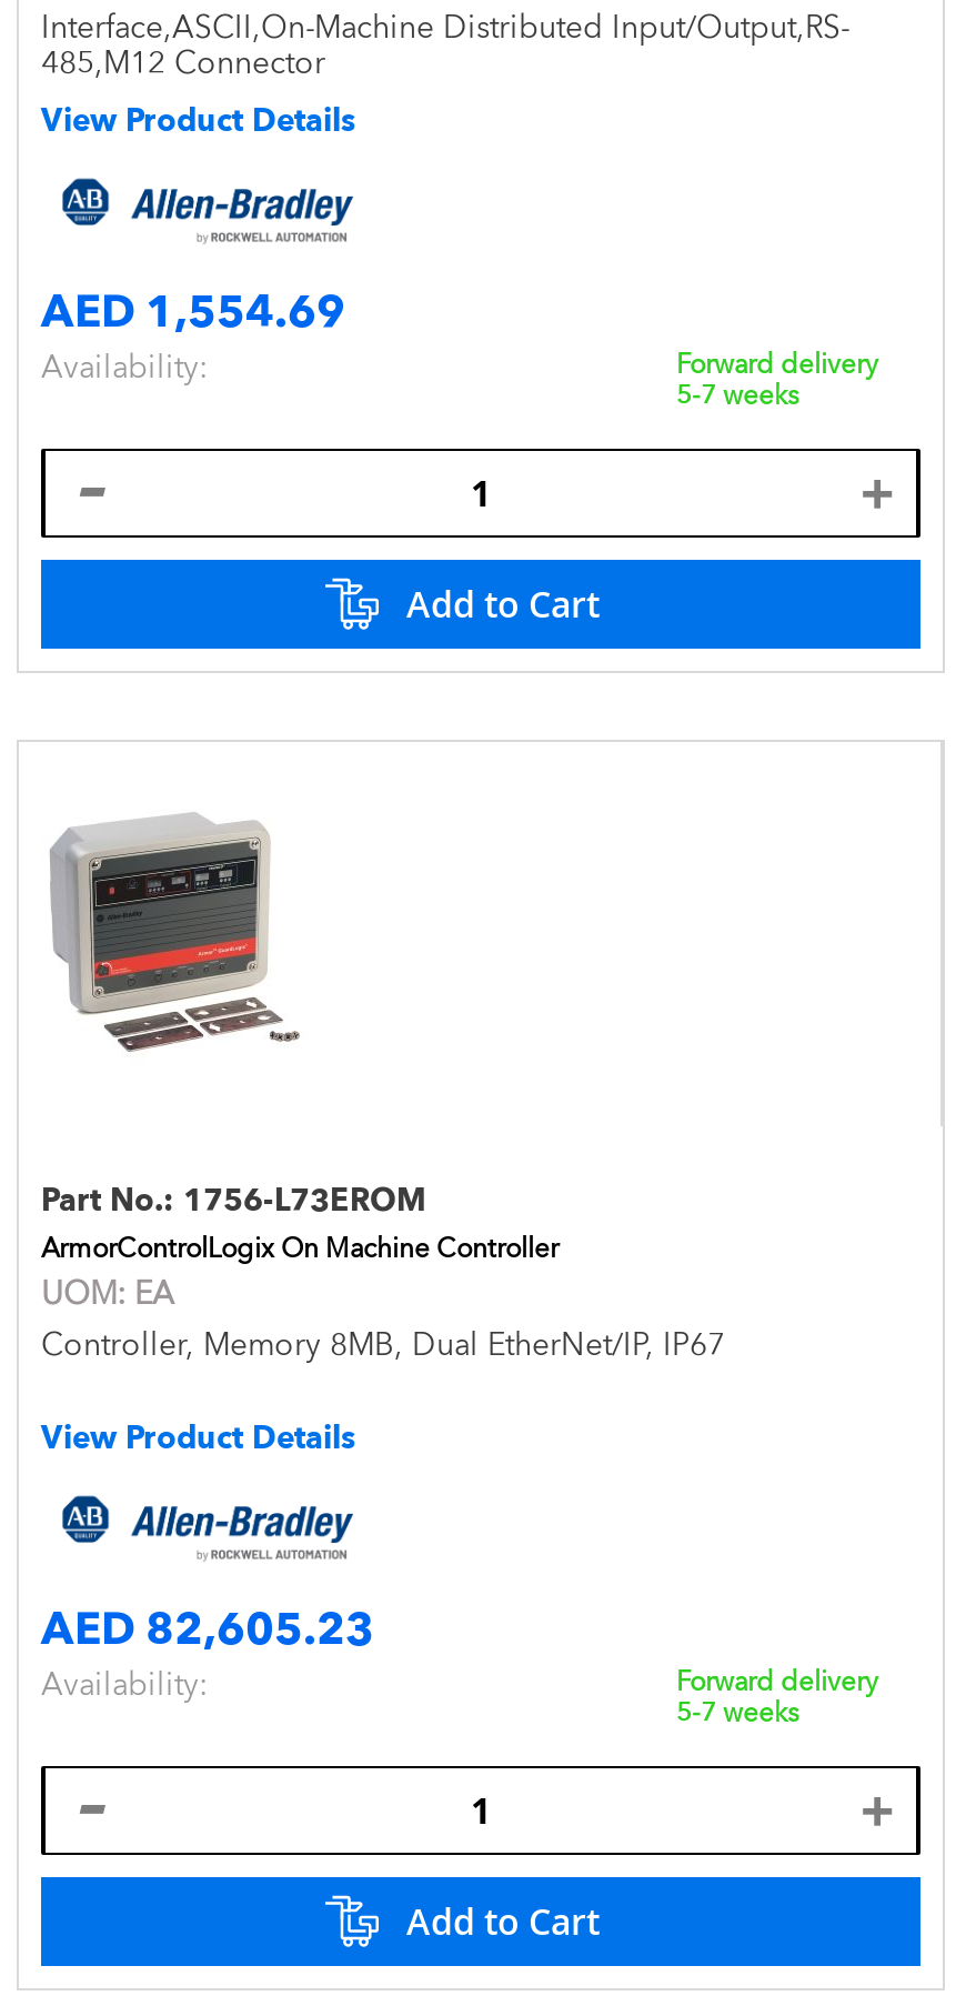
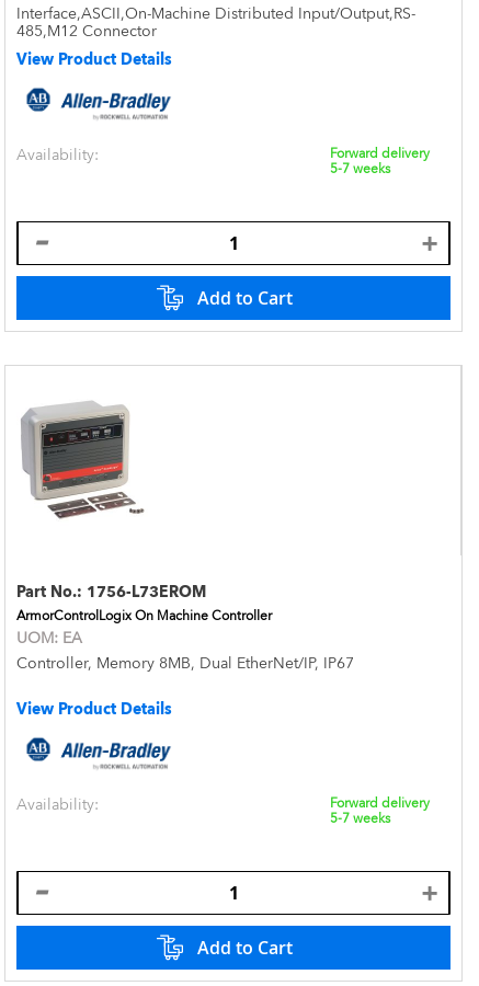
[41,283,345,337] AED 1,554.69 -> none
moved [41,348,878,410] -> [16,145,430,176]: Availability: | Forward delivery | 5-7 weeks
[41,1601,374,1654] AED 82,605.23 -> none
moved [41,1665,878,1727] -> [16,795,430,826]: Availability: | Forward delivery | 5-7 weeks

